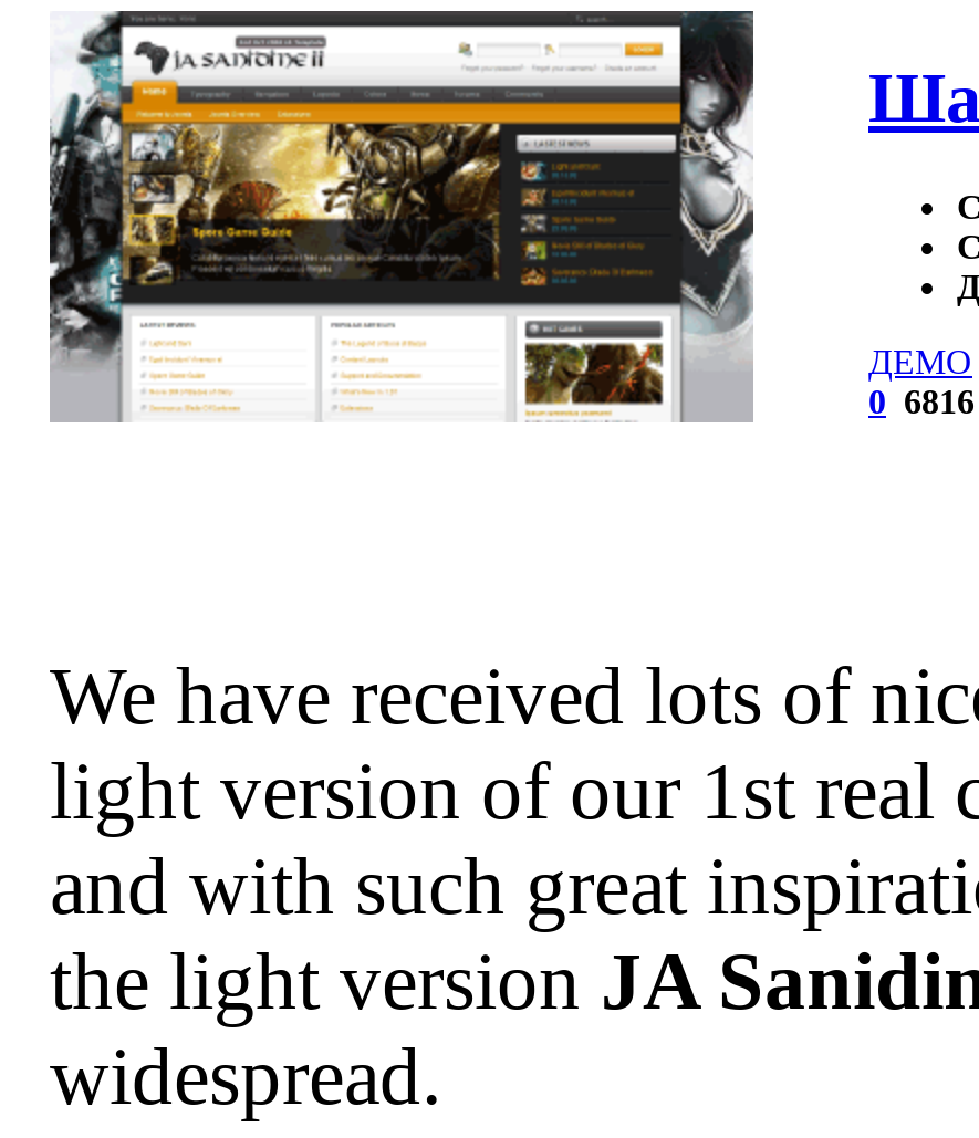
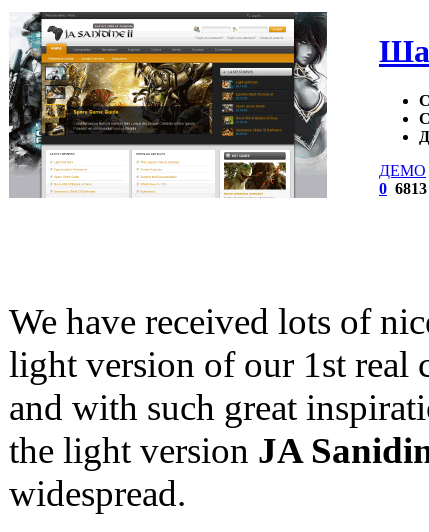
[868,382,975,420] 0 6816 -> [379,180,427,197] 0 6813

